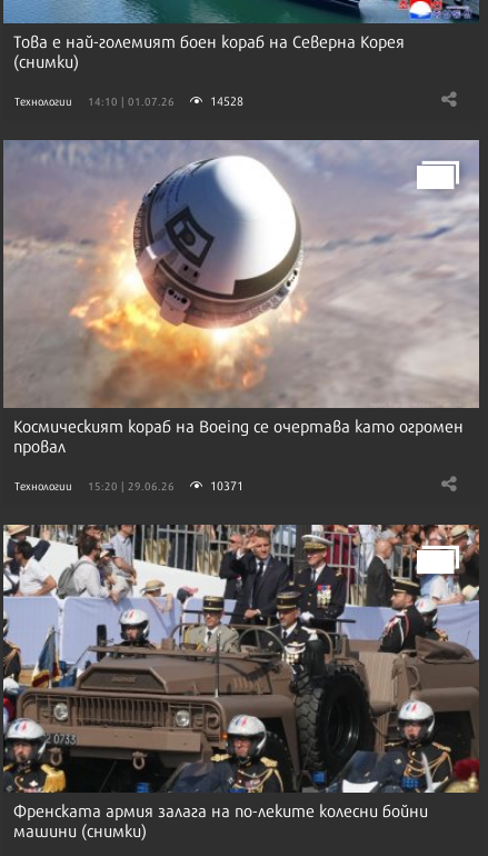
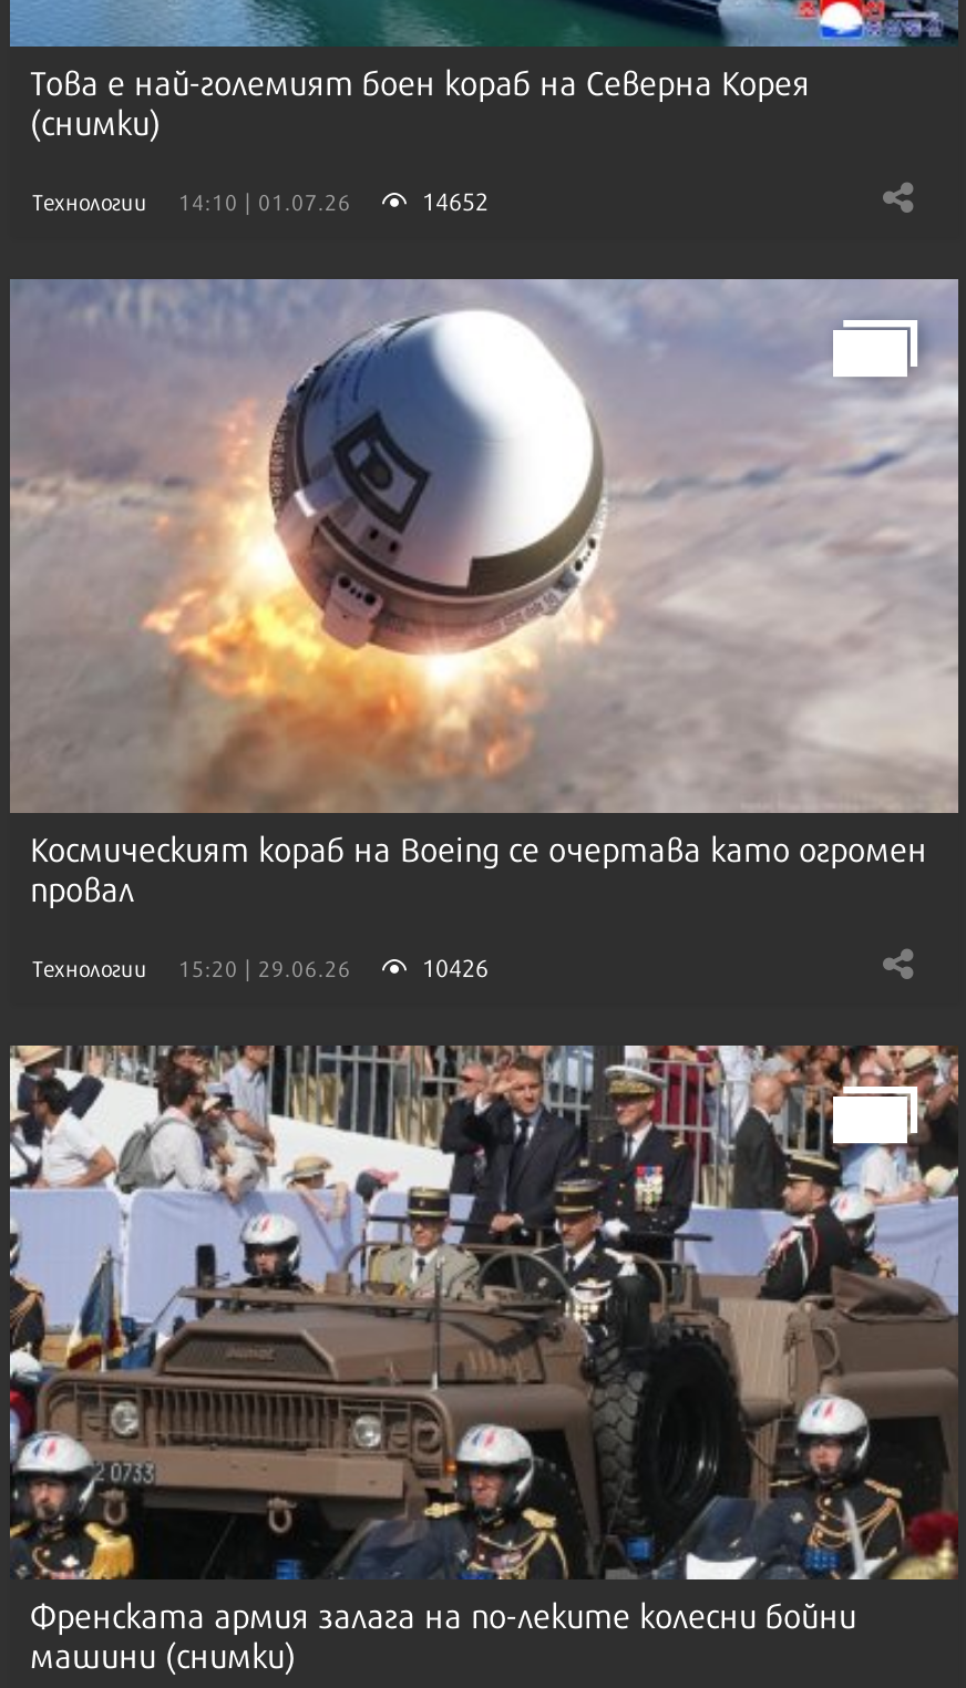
[207,92,243,109] 14528 -> [415,183,489,218] 14652
[207,476,243,494] 10371 -> [415,949,489,984] 10426

